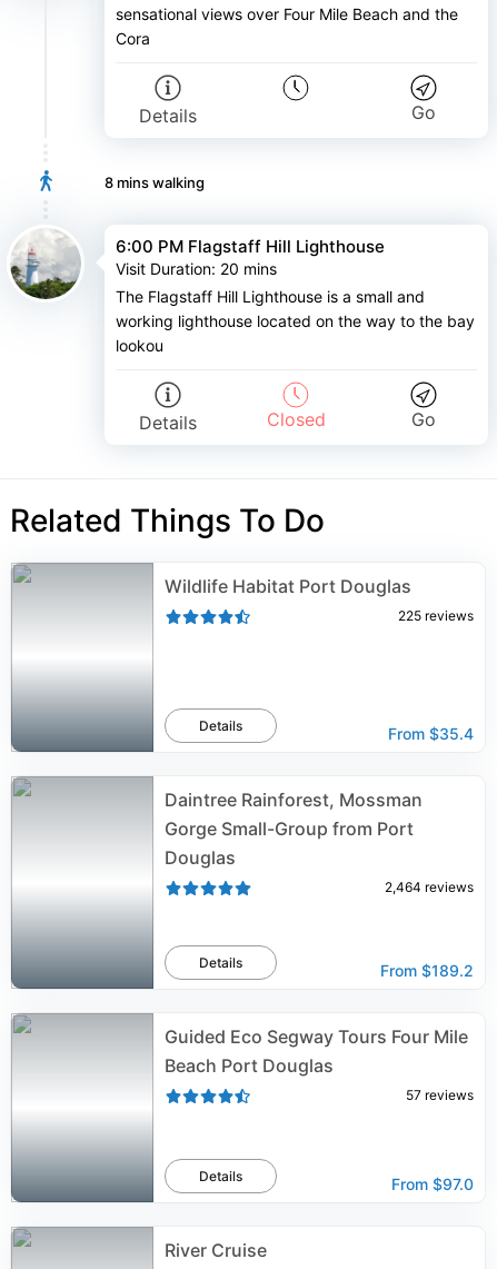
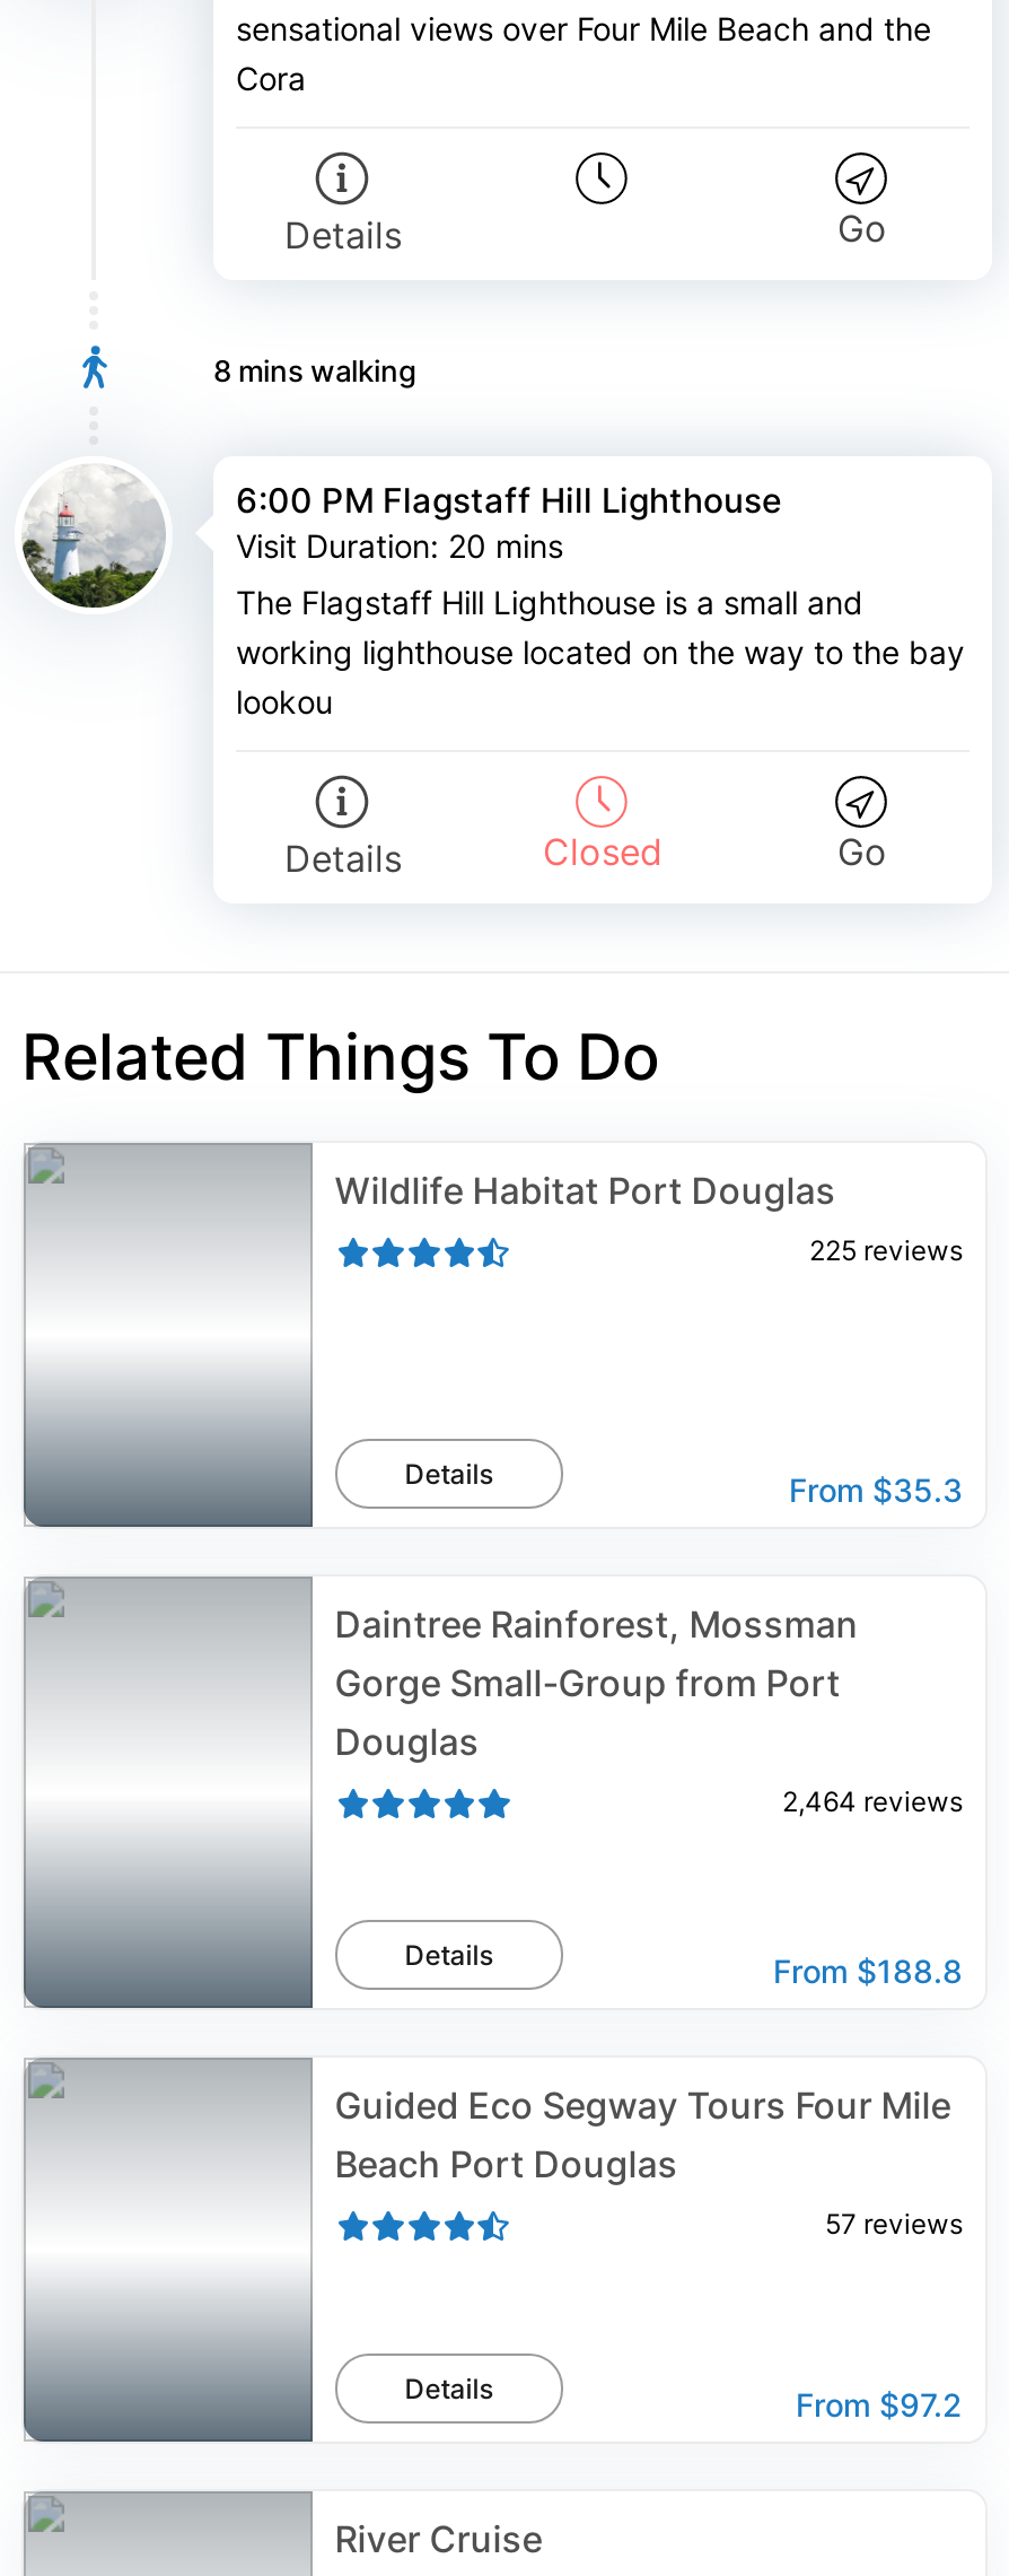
[388,724,474,743] From $35.4 -> [789,1470,963,1509] From $35.3
[380,961,474,980] From $189.2 -> [773,1951,963,1990] From $188.8
[391,1174,474,1193] From $97.0 -> [796,2385,963,2424] From $97.2

